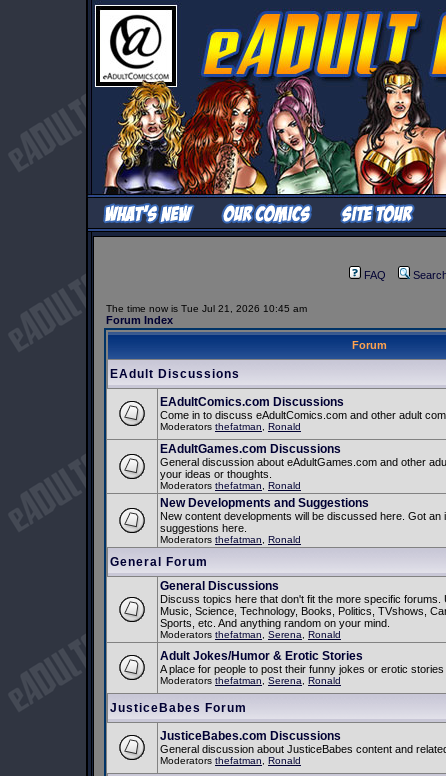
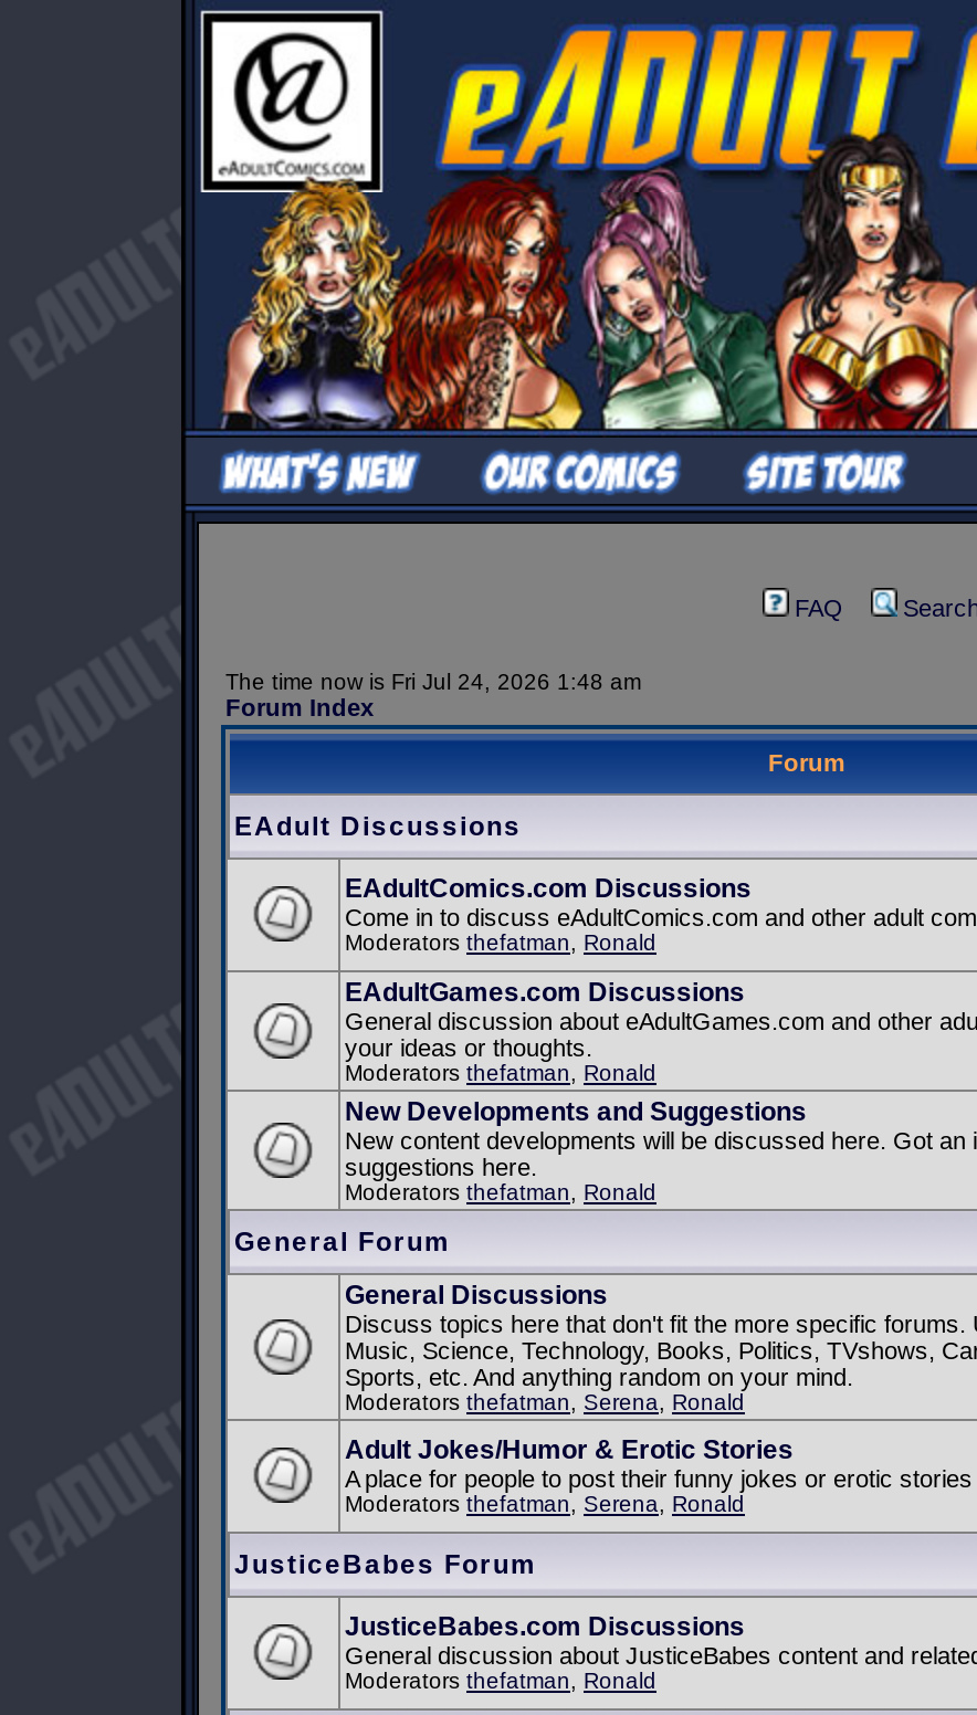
[106,303,307,314] The time now is Tue Jul 21, 2026 10:45 am -> [225,670,641,694] The time now is Fri Jul 24, 2026 1:48 am

